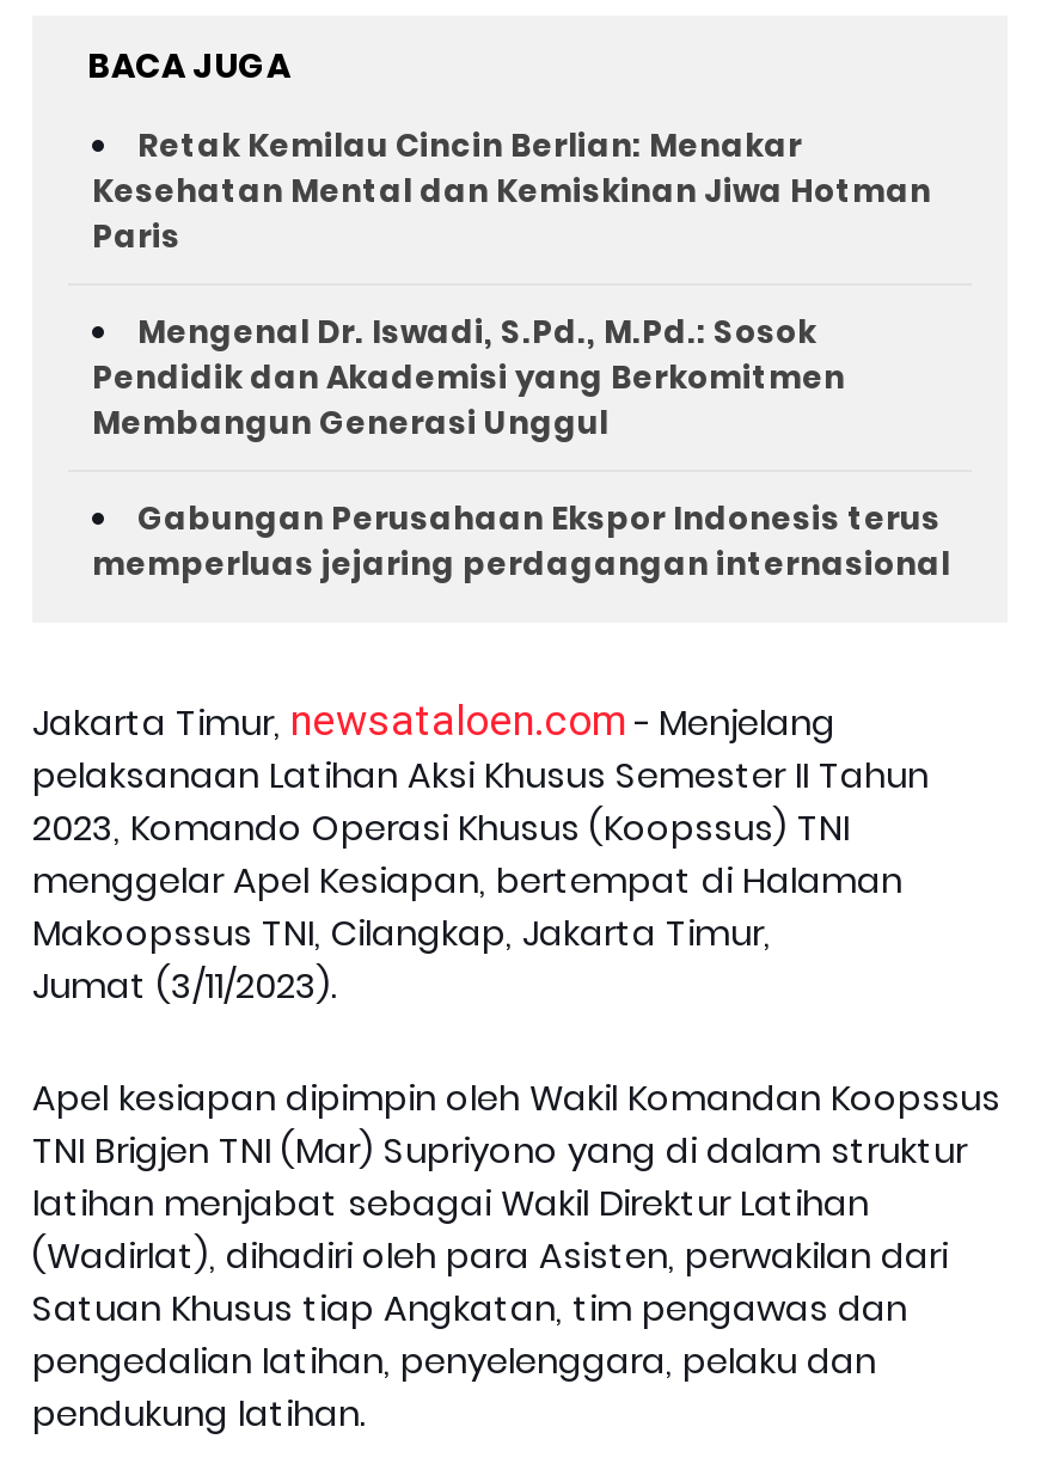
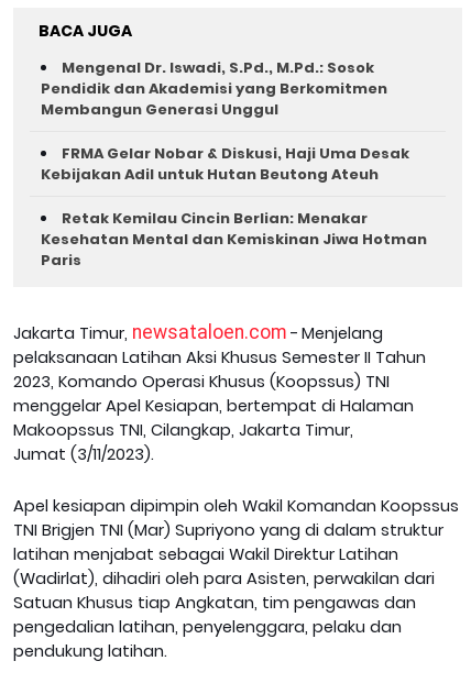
moved [92,124,931,260] -> [41,208,427,271]: Retak Kemilau Cincin Berlian: Menakar | Kesehatan Mental dan Kemiskinan Jiwa Hotman | Paris
moved [92,310,845,446] -> [41,57,387,120]: Mengenal Dr. Iswadi, S.Pd., M.Pd.: Sosok | Pendidik dan Akademisi yang Berkomitmen | Membangun Generasi Unggul
[92,496,950,587] Gabungan Perusahaan Ekspor Indonesis terus | memperluas jejaring perdagangan internasional -> [41,143,409,185] FRMA Gelar Nobar & Diskusi, Haji Uma Desak | Kebijakan Adil untuk Hutan Beutong Ateuh

